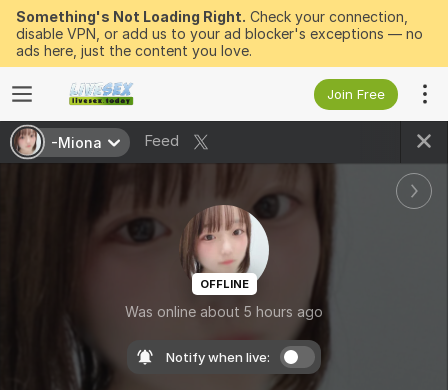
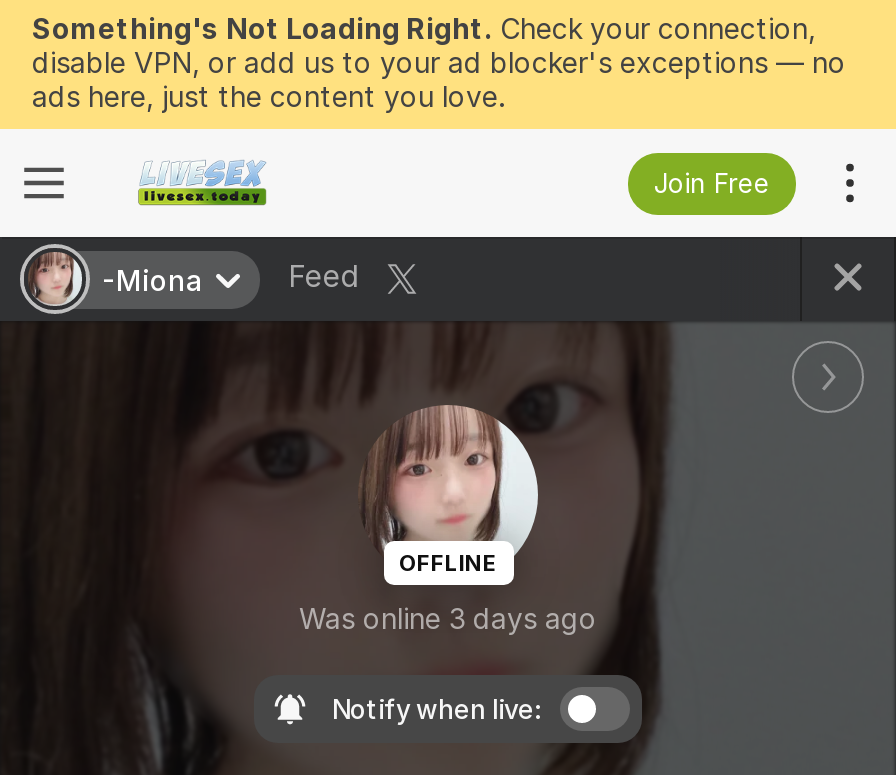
[125,302,323,319] Was online about 5 hours ago -> [299,600,597,634] Was online 3 days ago

